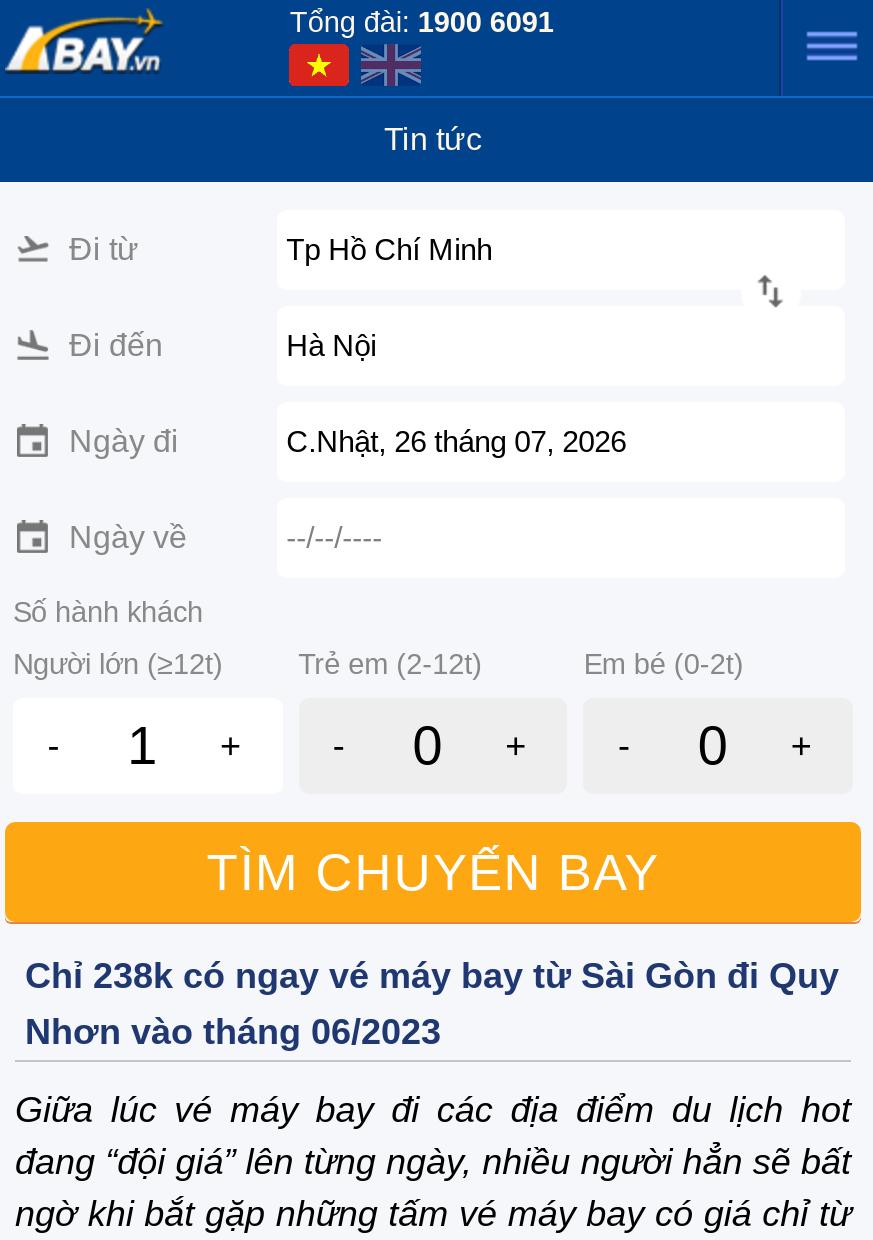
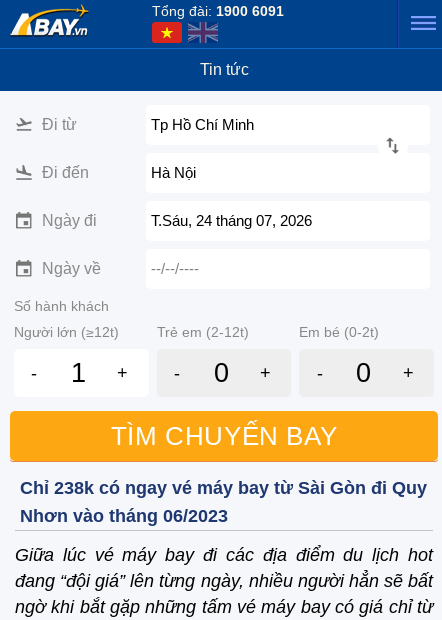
[286,424,626,458] C.Nhật, 26 tháng 07, 2026 -> [151,212,312,229] T.Sáu, 24 tháng 07, 2026

